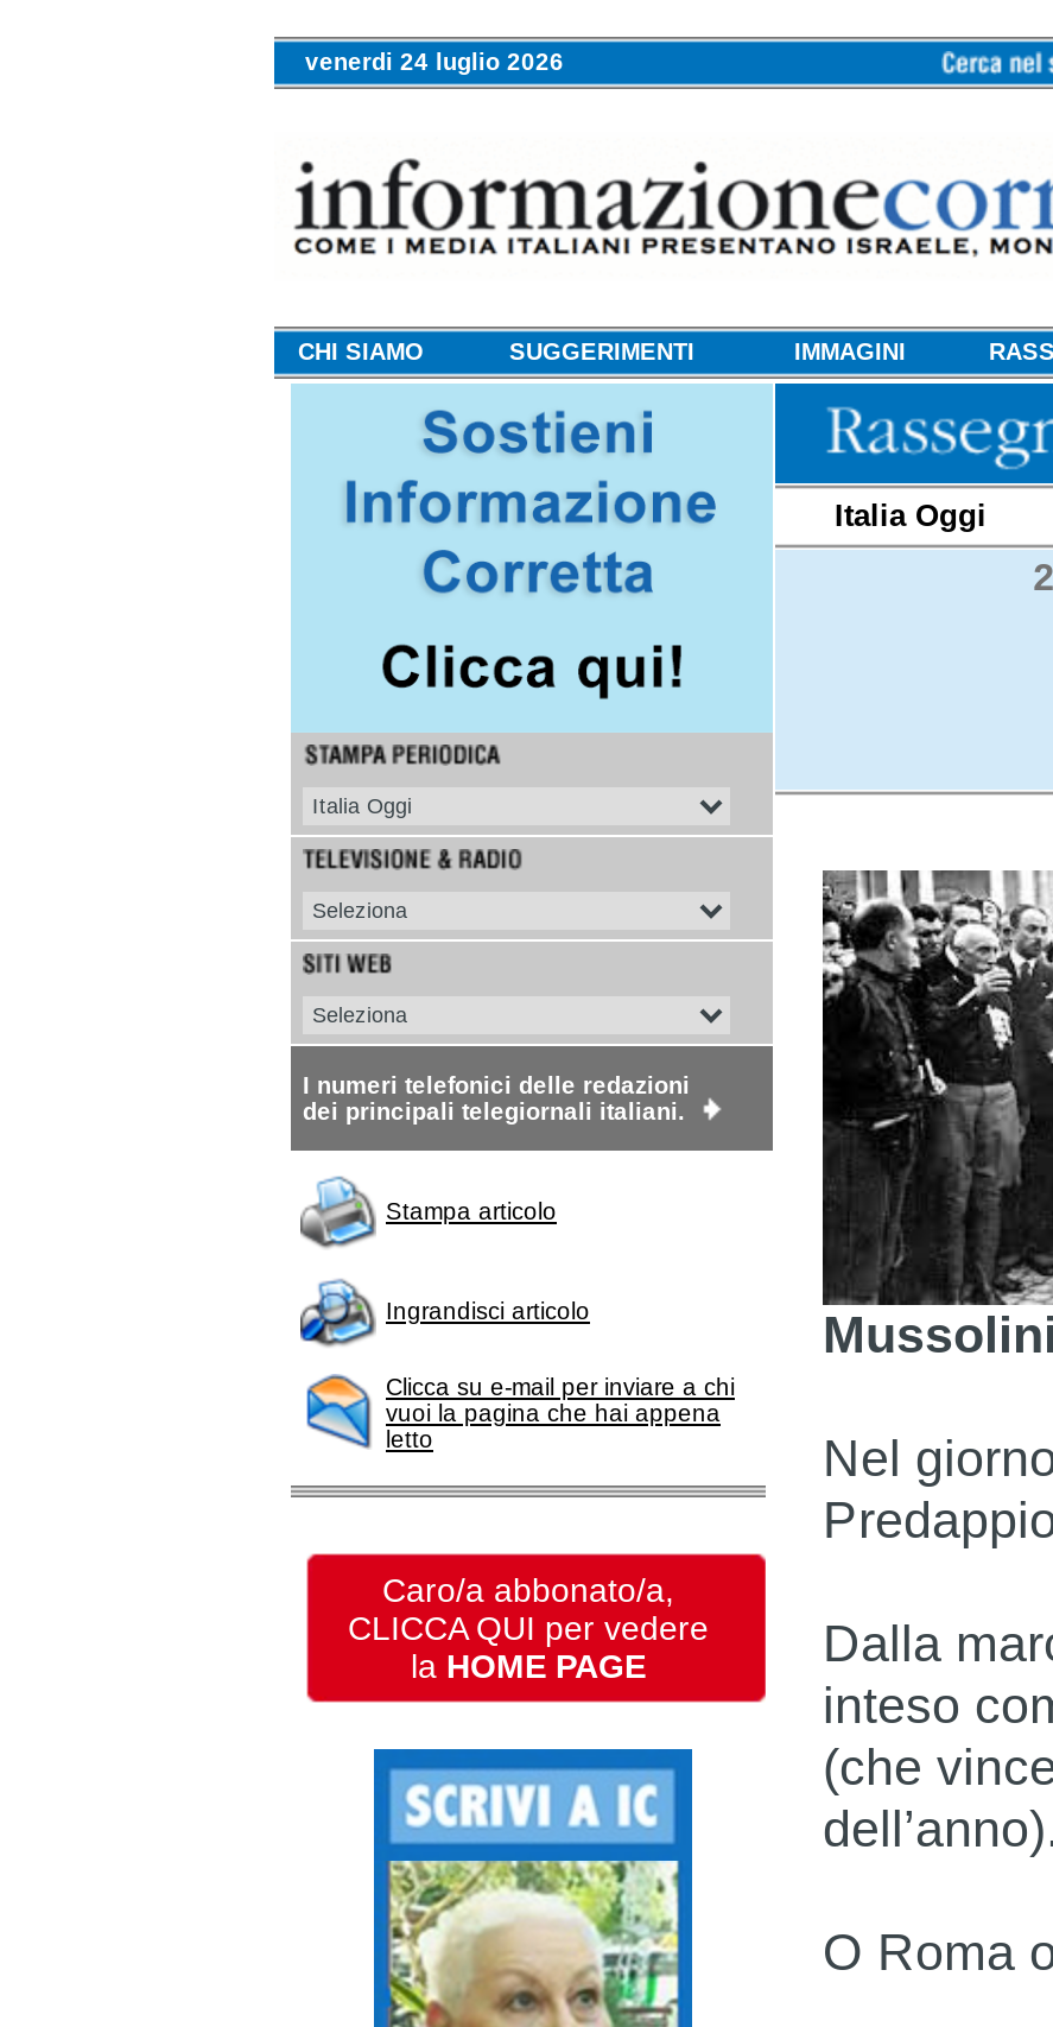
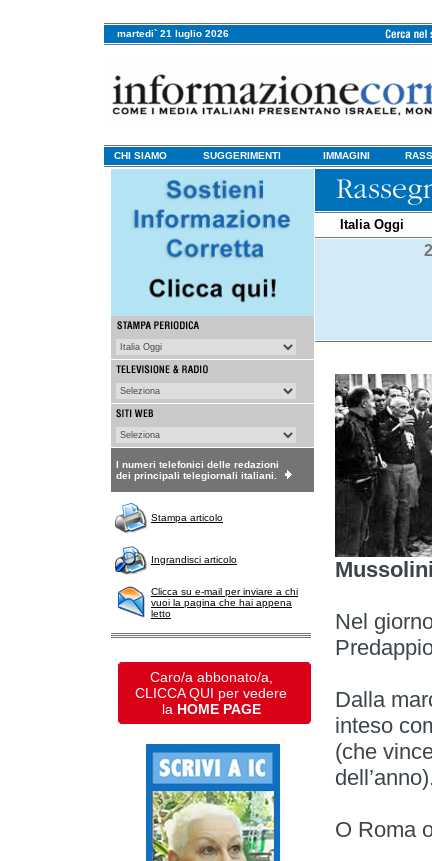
[305,49,564,75] venerdi 24 luglio 2026 -> [117,28,229,39] martedi` 21 luglio 2026

